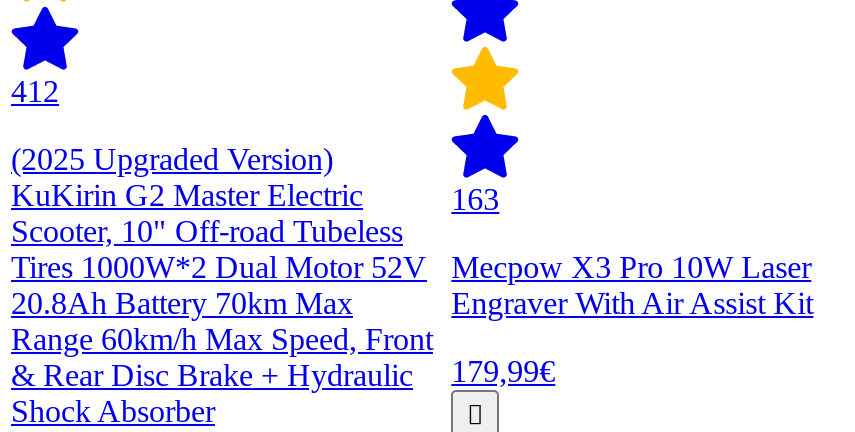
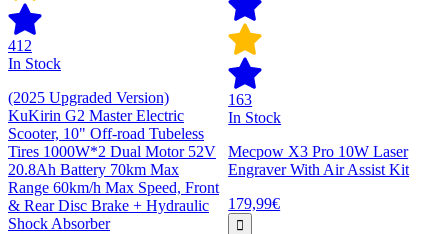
none -> [8,55,61,72] In Stock
none -> [228,109,281,126] In Stock

